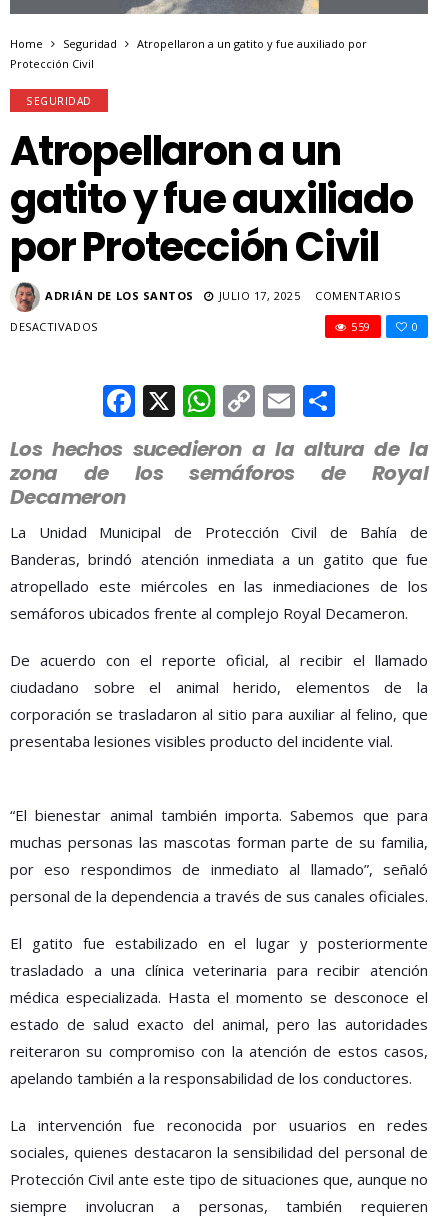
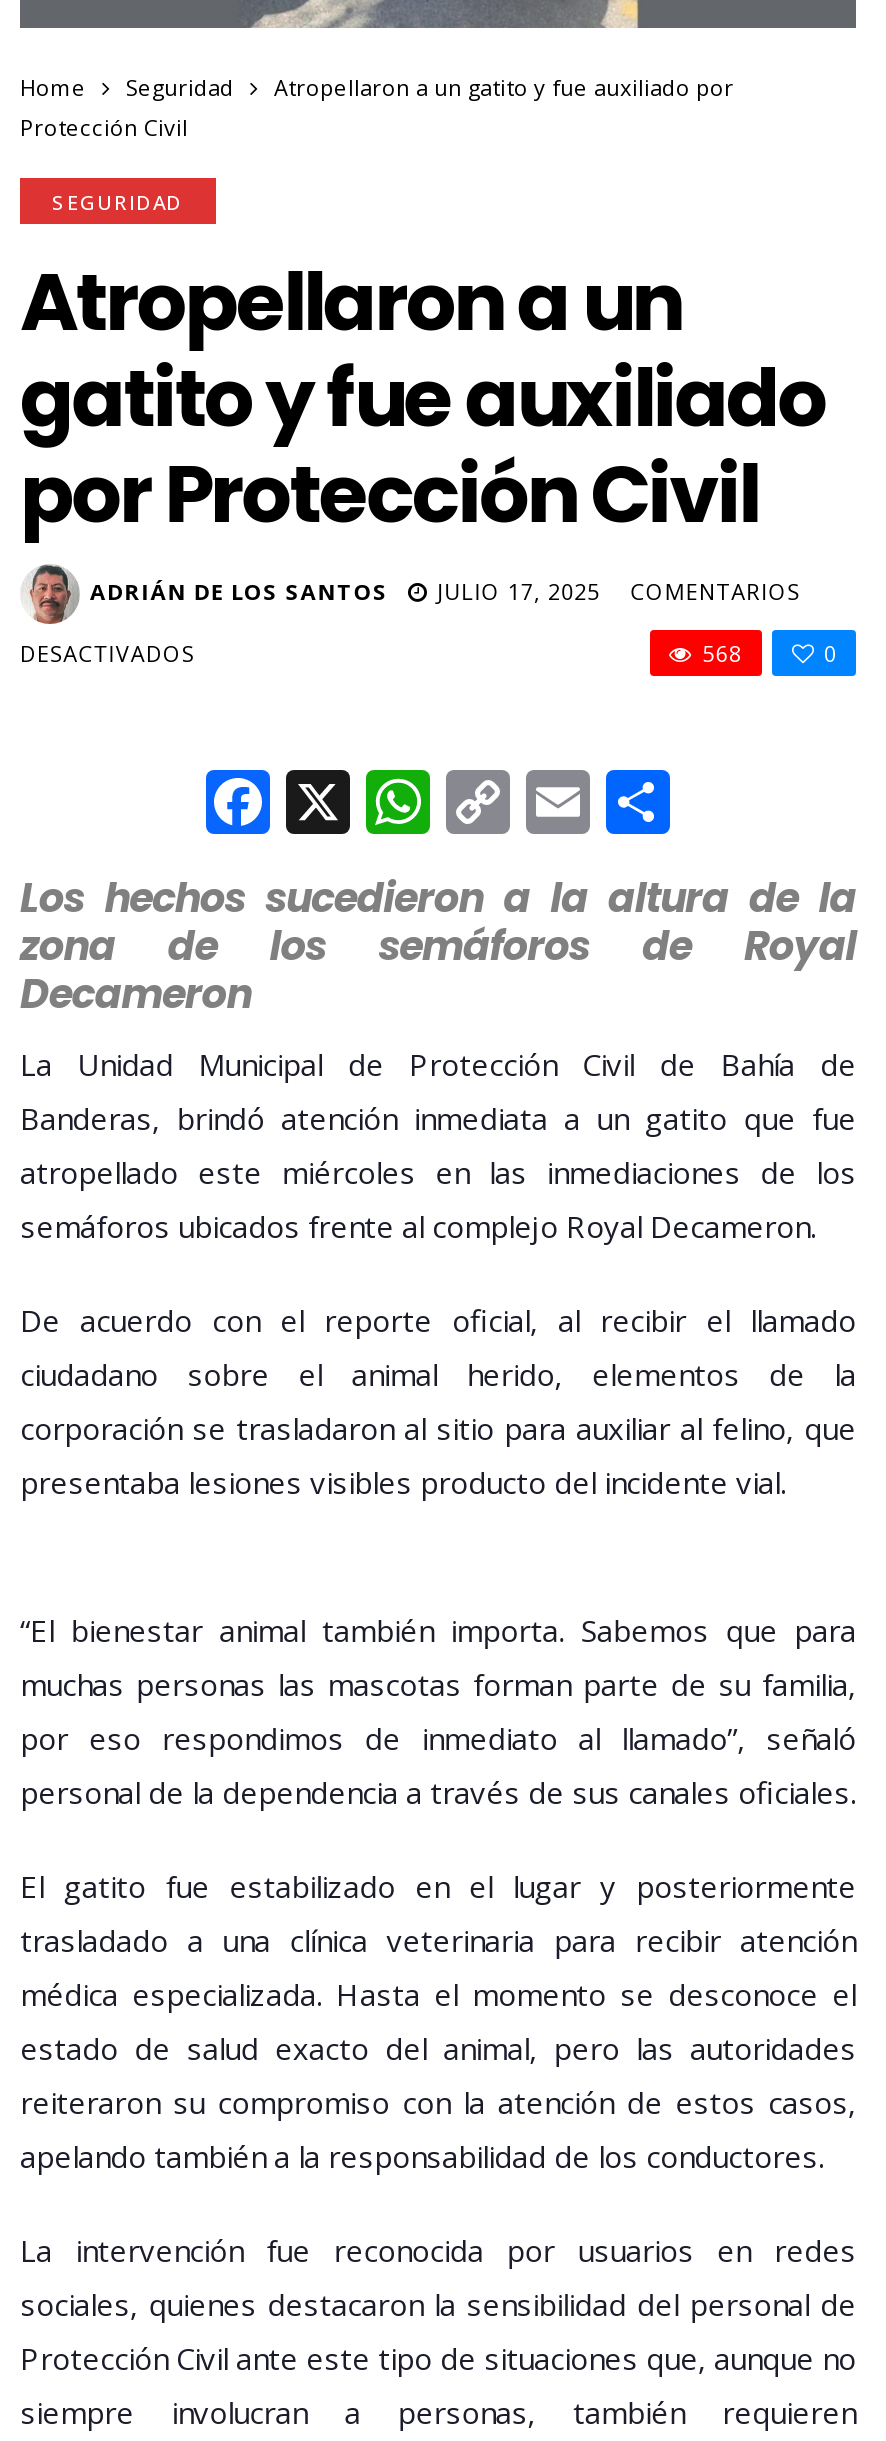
[351,319,371,334] 559 -> [703,638,742,668] 568

